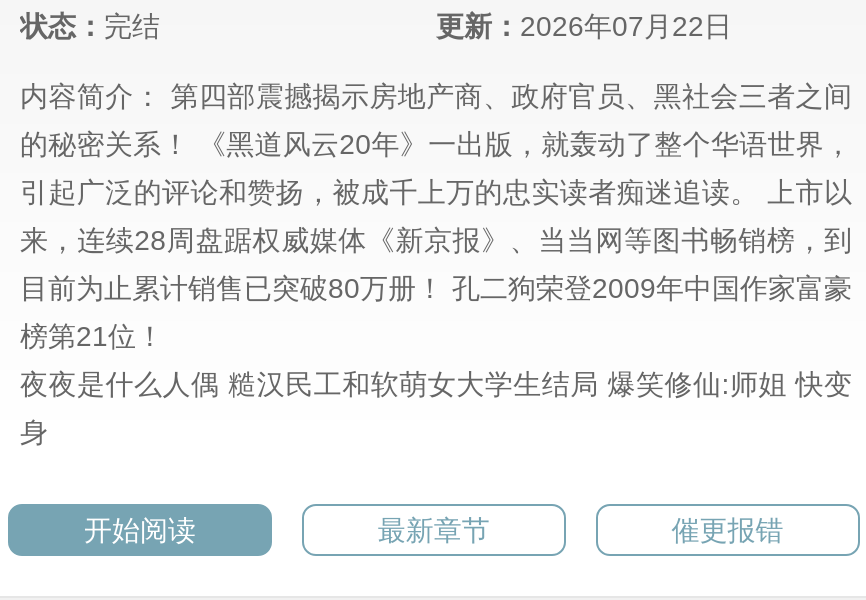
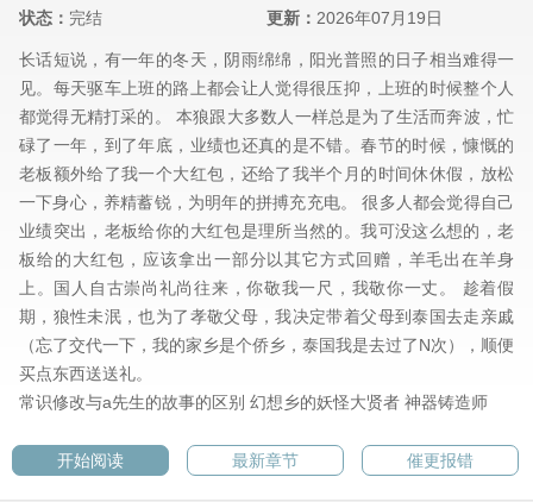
[20,11,852,449] 更新：2026年07月22日 | 内容简介： 第四部震撼揭示房地产商、政府官员、黑社会三者之间 | 的秘密关系！ 《黑道风云20年》一出版，就轰动了整个华语世界， | 引起广泛的评论和赞扬，被成千上万的忠实读者痴迷追读。 上市以 | 来，连续28周盘踞权威媒体《新京报》、当当网等图书畅销榜，到 | 目前为止累计销售已突破80万册！ 孔二狗荣登2009年中国作家富豪 | 榜第21位！ | 夜夜是什么人偶 糙汉民工和软萌女大学生结局 爆笑修仙:师姐 快变 | 身 -> [19,9,514,412] 更新：2026年07月19日 | 长话短说，有一年的冬天，阴雨绵绵，阳光普照的日子相当难得一 | 见。每天驱车上班的路上都会让人觉得很压抑，上班的时候整个人 | 都觉得无精打采的。 本狼跟大多数人一样总是为了生活而奔波，忙 | 碌了一年，到了年底，业绩也还真的是不错。春节的时候，慷慨的 | 老板额外给了我一个大红包，还给了我半个月的时间休休假，放松 | 一下身心，养精蓄锐，为明年的拼搏充充电。 很多人都会觉得自己 | 业绩突出，老板给你的大红包是理所当然的。我可没这么想的，老 | 板给的大红包，应该拿出一部分以其它方式回赠，羊毛出在羊身 | 上。国人自古崇尚礼尚往来，你敬我一尺，我敬你一丈。 趁着假 | 期，狼性未泯，也为了孝敬父母，我决定带着父母到泰国去走亲戚 | （忘了交代一下，我的家乡是个侨乡，泰国我是去过了N次），顺便 | 买点东西送送礼。 | 常识修改与a先生的故事的区别 幻想乡的妖怪大贤者 神器铸造师

